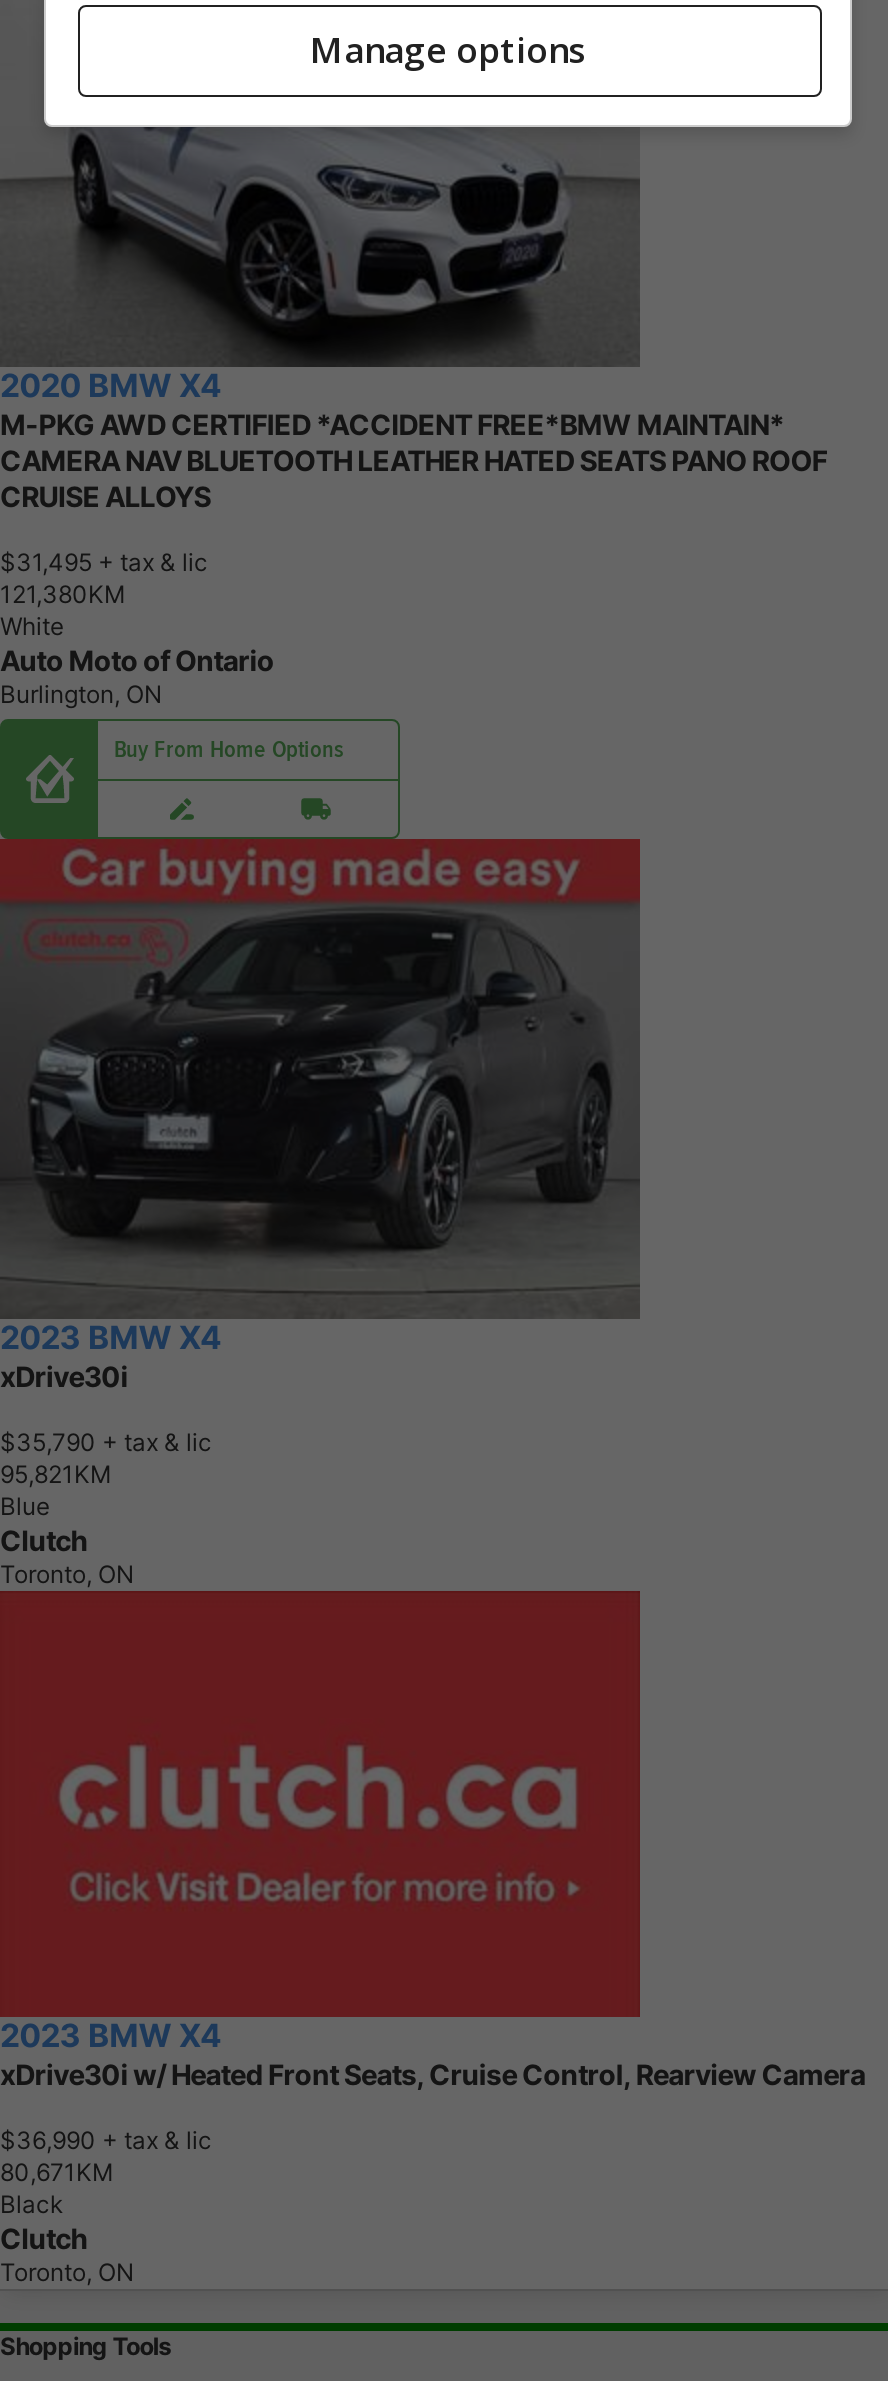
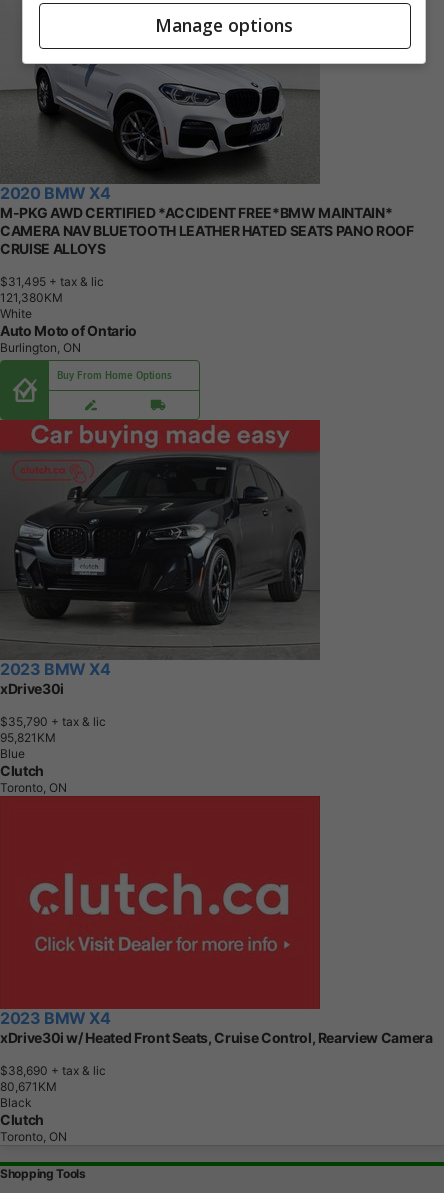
[0,2126,212,2156] $36,990 + tax & lic -> [0,1063,106,1078] $38,690 + tax & lic

